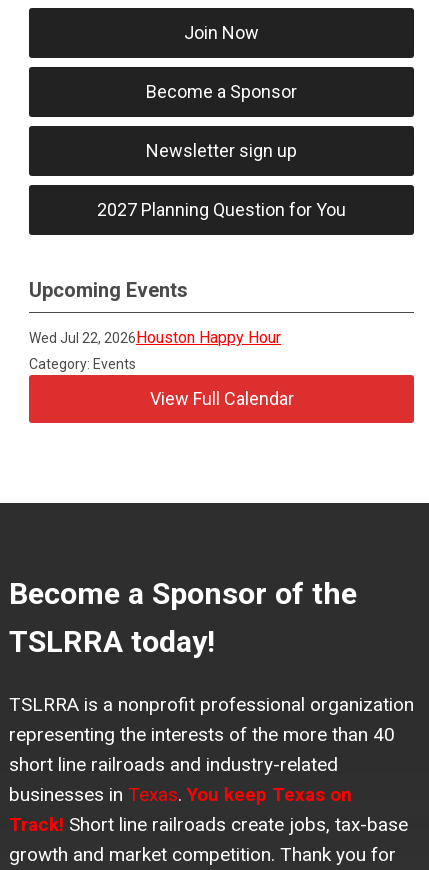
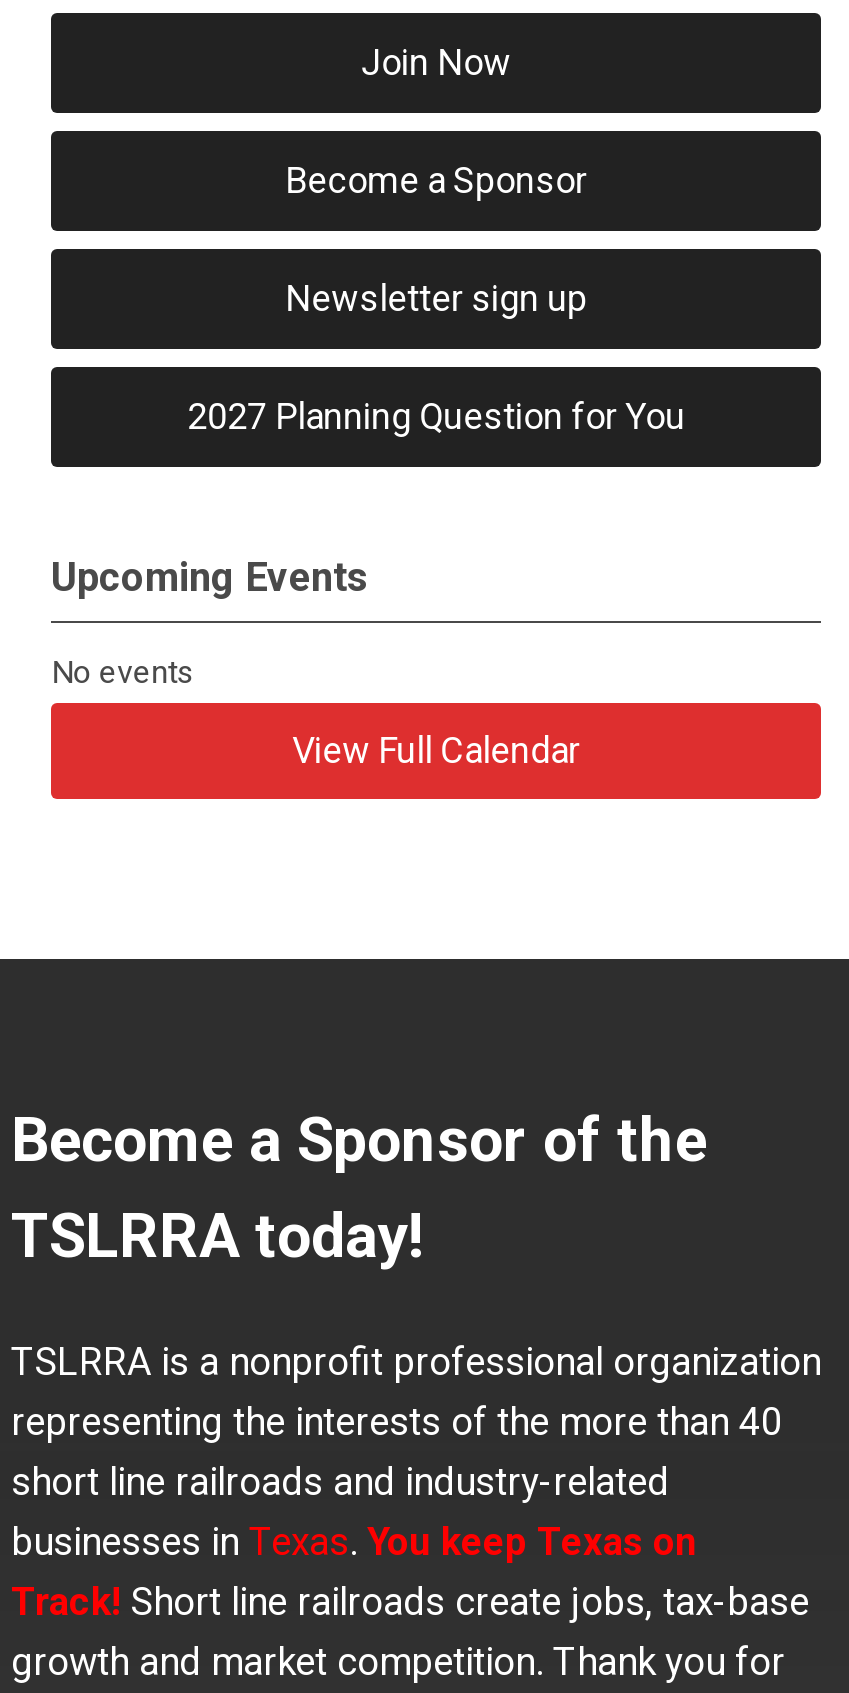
[29,328,281,372] Wed Jul 22, 2026Houston Happy Hour | Category: Events -> [51,654,195,692] No events

